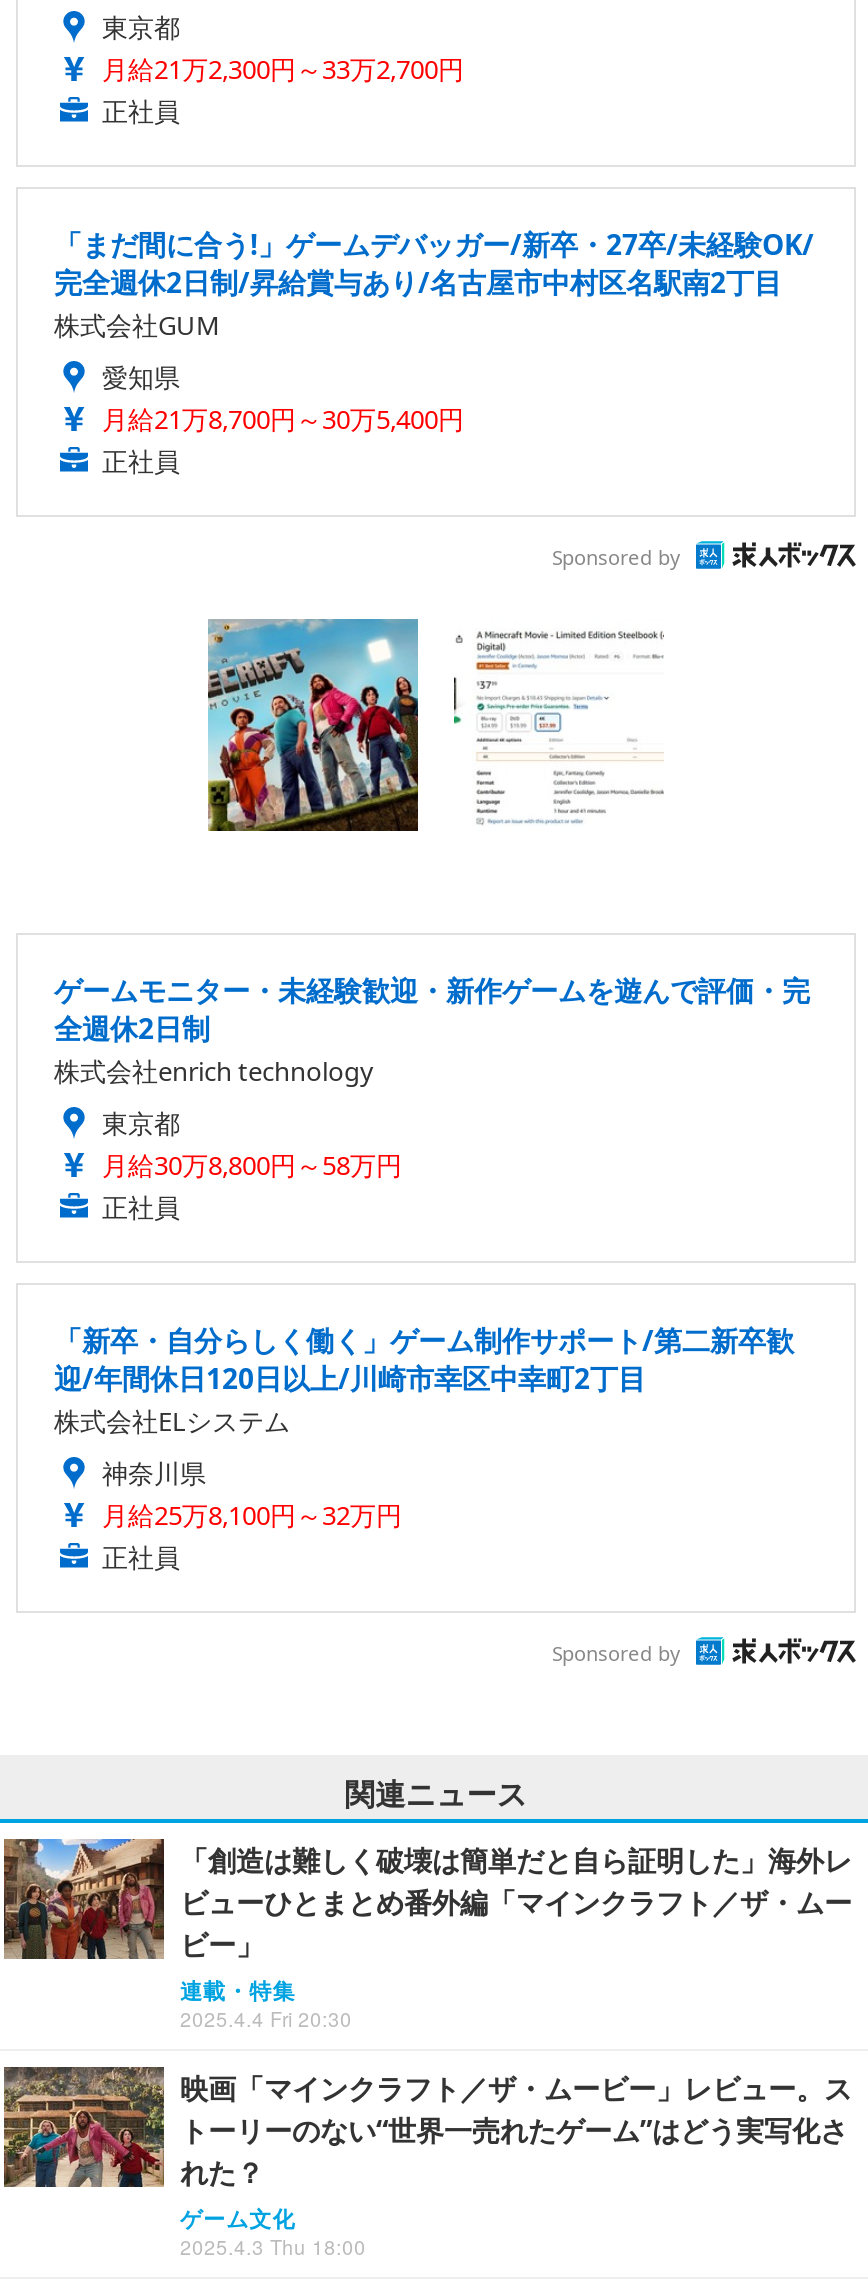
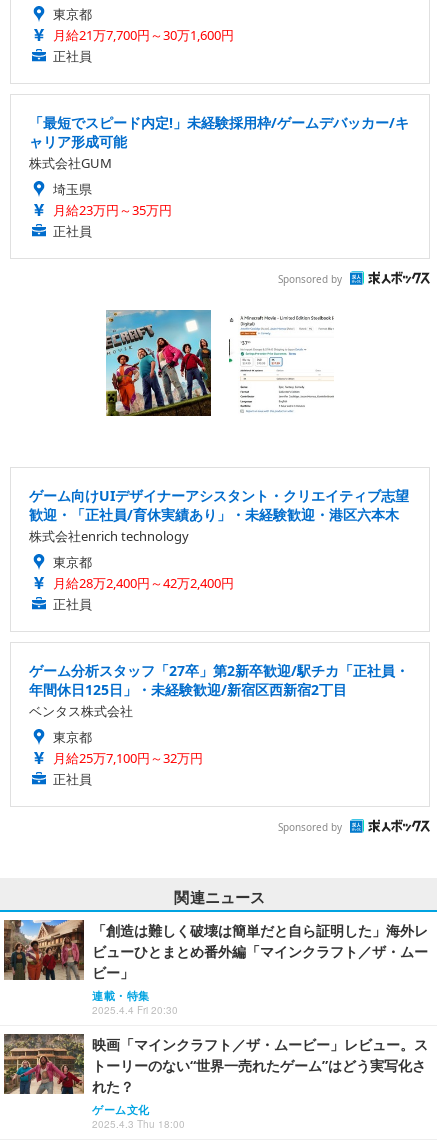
[102,52,464,88] 月給21万2,300円～33万2,700円 -> [53,26,234,44] 月給21万7,700円～30万1,600円
[54,226,814,302] 「まだ間に合う!」ゲームデバッガー/新卒・27卒/未経験OK/ | 完全週休2日制/昇給賞与あり/名古屋市中村区名駅南2丁目 -> [29,113,409,151] 「最短でスピード内定!」未経験採用枠/ゲームデバッカー/キ | ャリア形成可能
[102,360,464,438] 愛知県 | 月給21万8,700円～30万5,400円 -> [53,180,172,219] 埼玉県 | 月給23万円～35万円
[54,972,810,1048] ゲームモニター・未経験歓迎・新作ゲームを遊んで評価・完 | 全週休2日制 -> [29,486,409,524] ゲーム向けUIデザイナーアシスタント・クリエイティブ志望 | 歓迎・「正社員/育休実績あり」・未経験歓迎・港区六本木
[102,1148,402,1184] 月給30万8,800円～58万円 -> [53,574,234,592] 月給28万2,400円～42万2,400円
[54,1322,794,1534] 「新卒・自分らしく働く」ゲーム制作サポート/第二新卒歓 | 迎/年間休日120日以上/川崎市幸区中幸町2丁目 | 株式会社ELシステム | 神奈川県 | 月給25万8,100円～32万円 -> [29,661,409,767] ゲーム分析スタッフ「27卒」第2新卒歓迎/駅チカ「正社員・ | 年間休日125日」・未経験歓迎/新宿区西新宿2丁目 | ベンタス株式会社 | 東京都 | 月給25万7,100円～32万円

